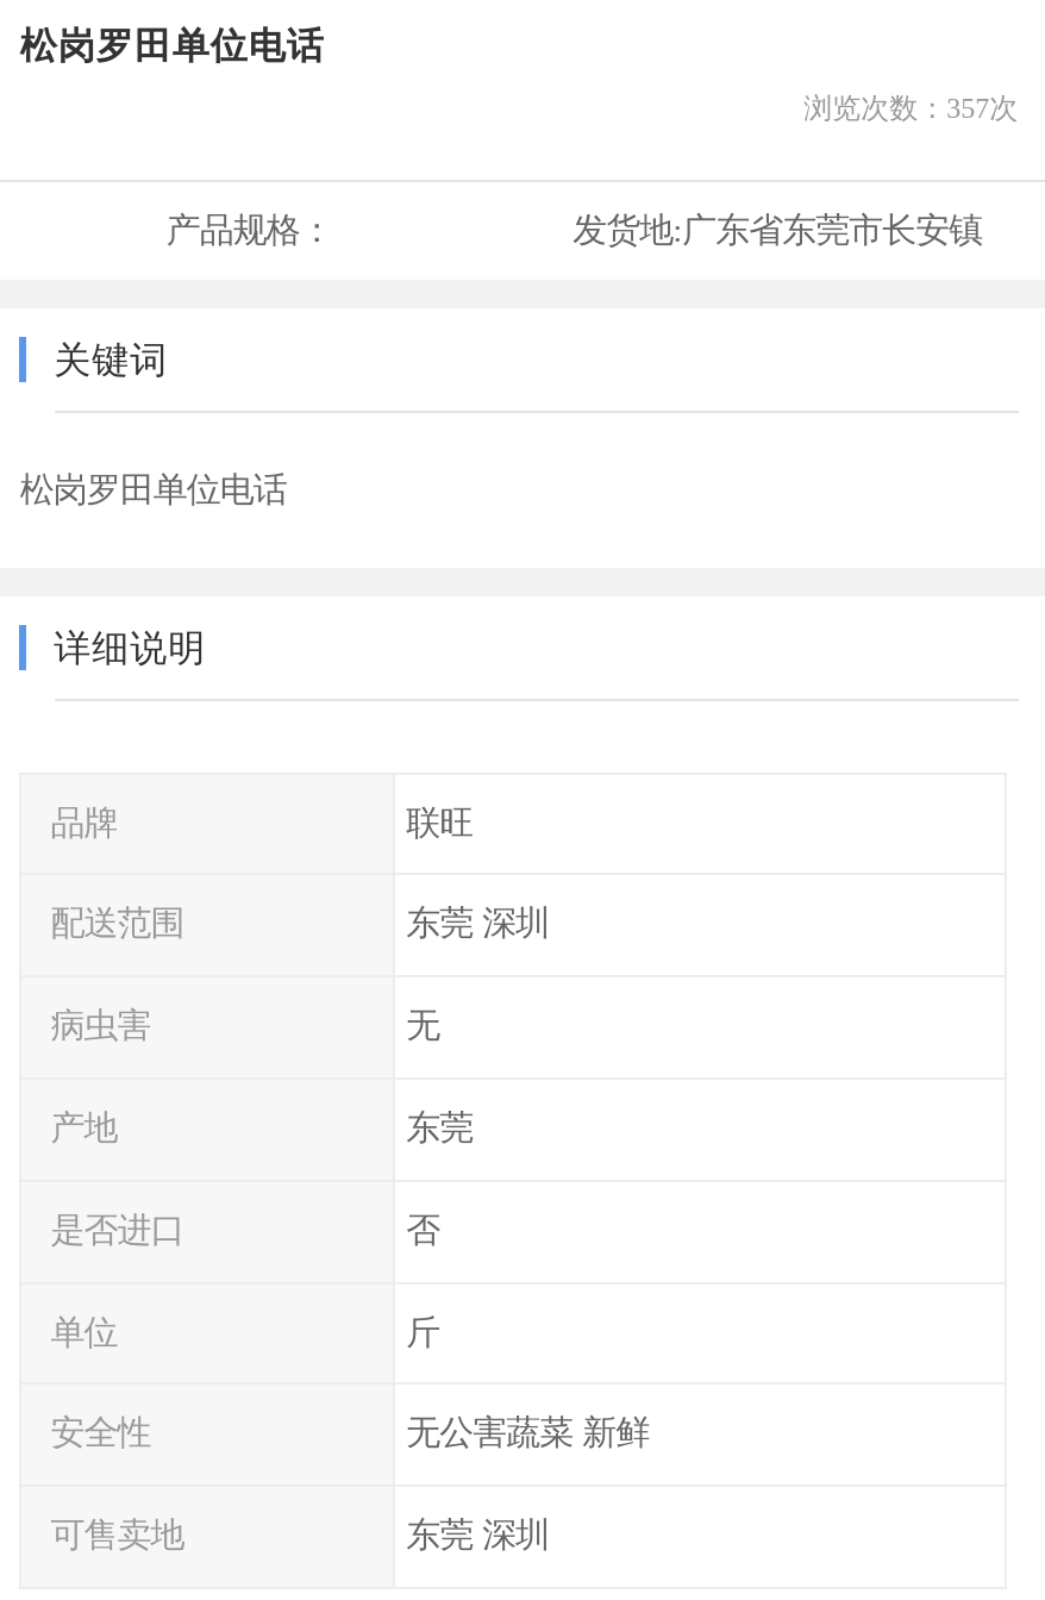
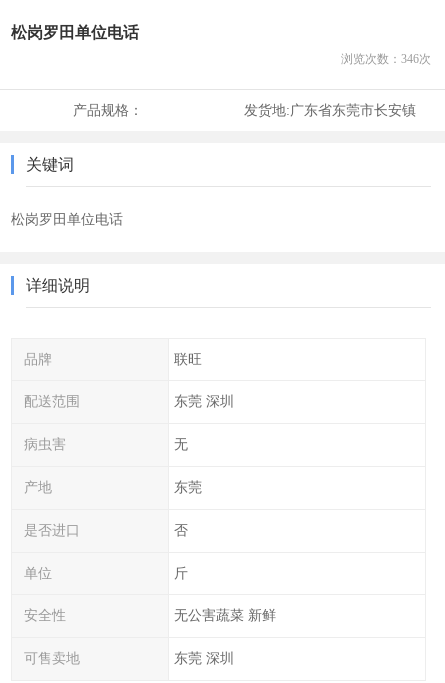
[804,91,1018,124] 浏览次数：357次 -> [341,52,431,66] 浏览次数：346次

